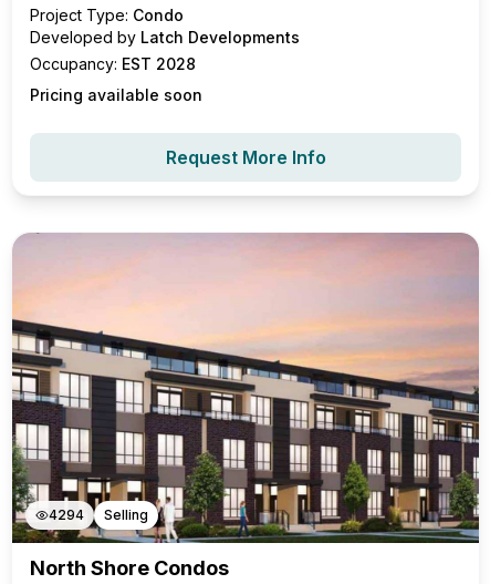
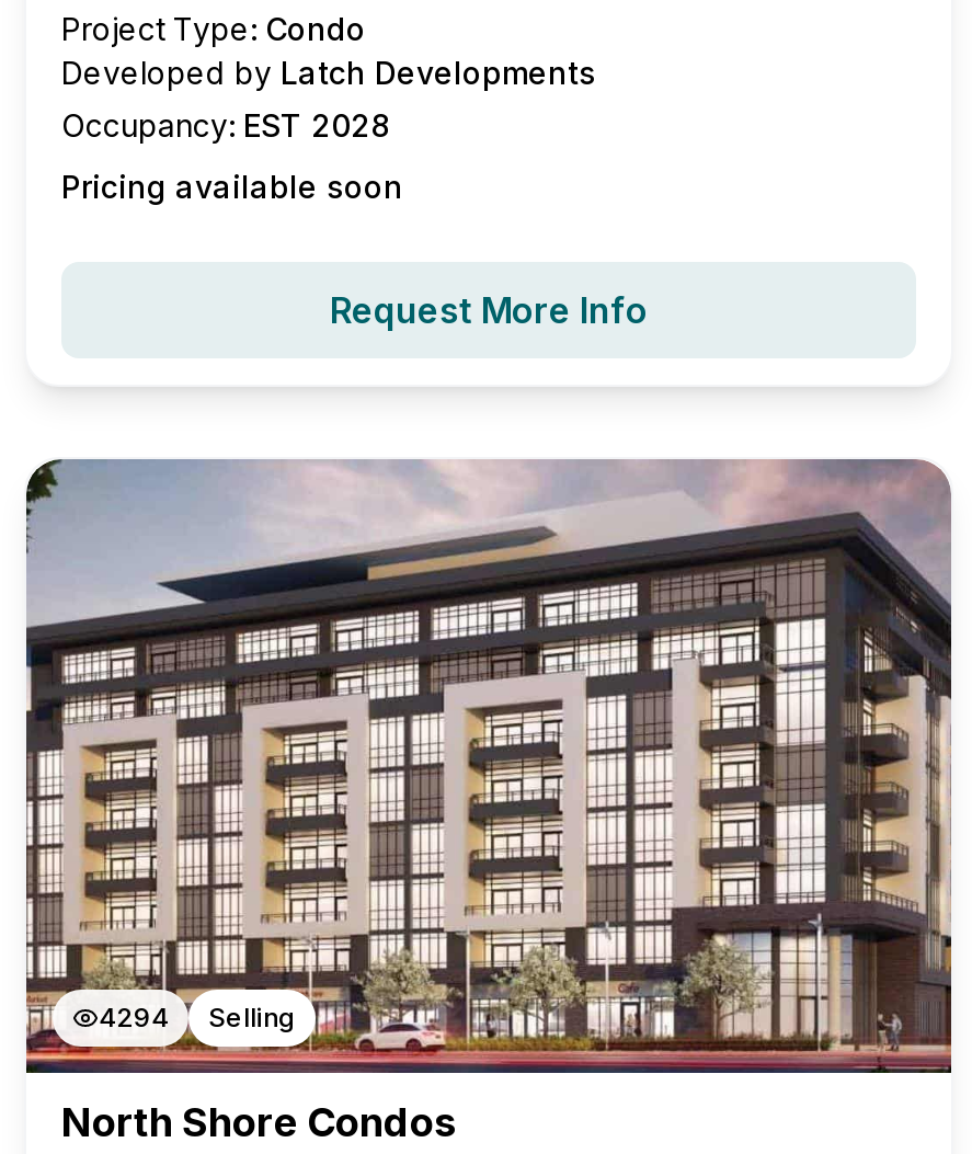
[11,233,480,544] [image] -> [24,459,953,1075] [image]

